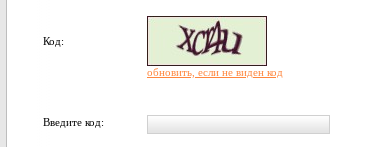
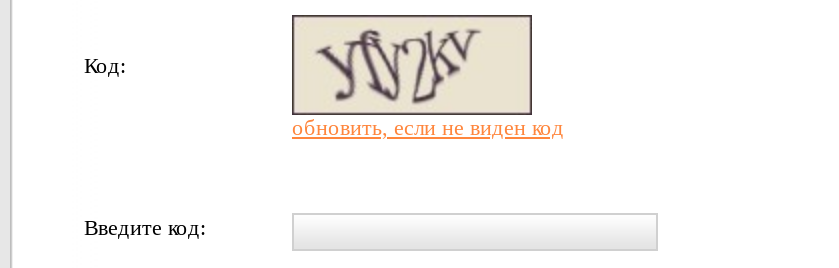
[159,20,243,61] [image] -> [312,15,484,107] [image]

